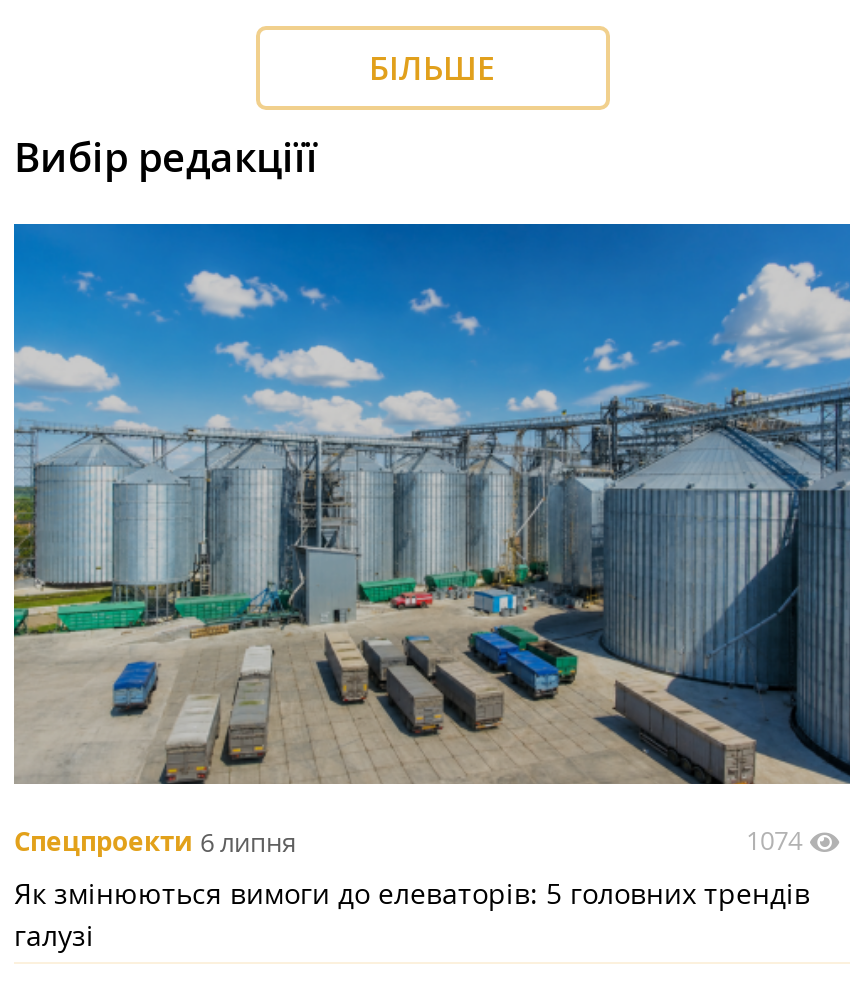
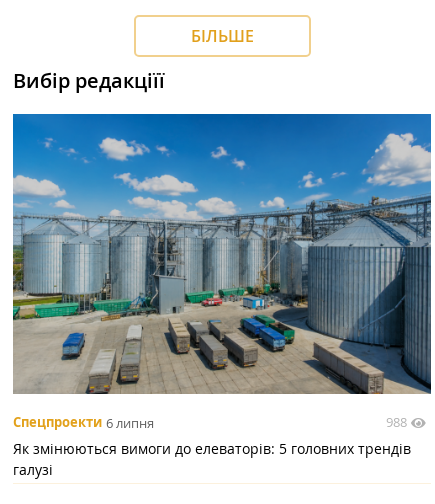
[746,822,802,858] 1074 -> [386,413,407,431] 988

